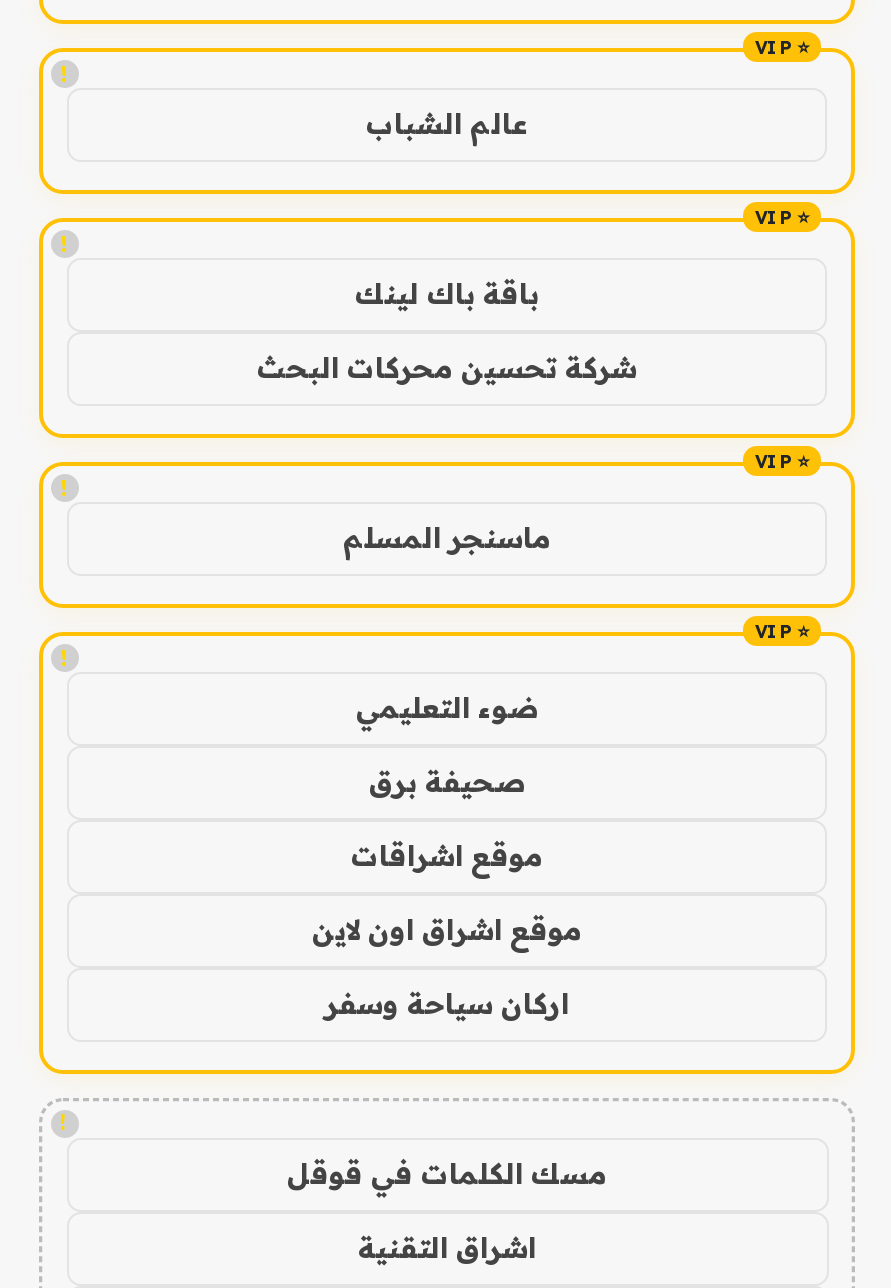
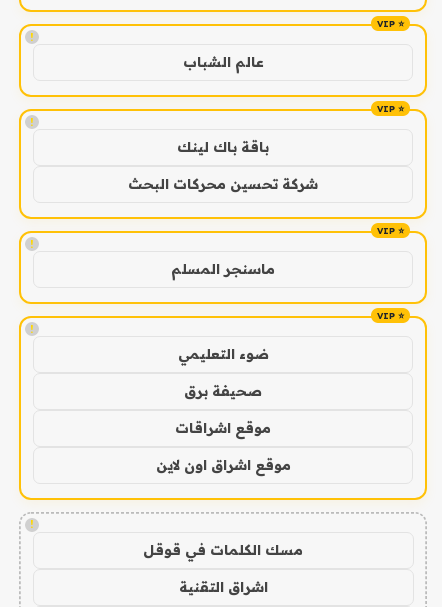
[325,986,569,1022] اركان سياحة وسفر -> none

